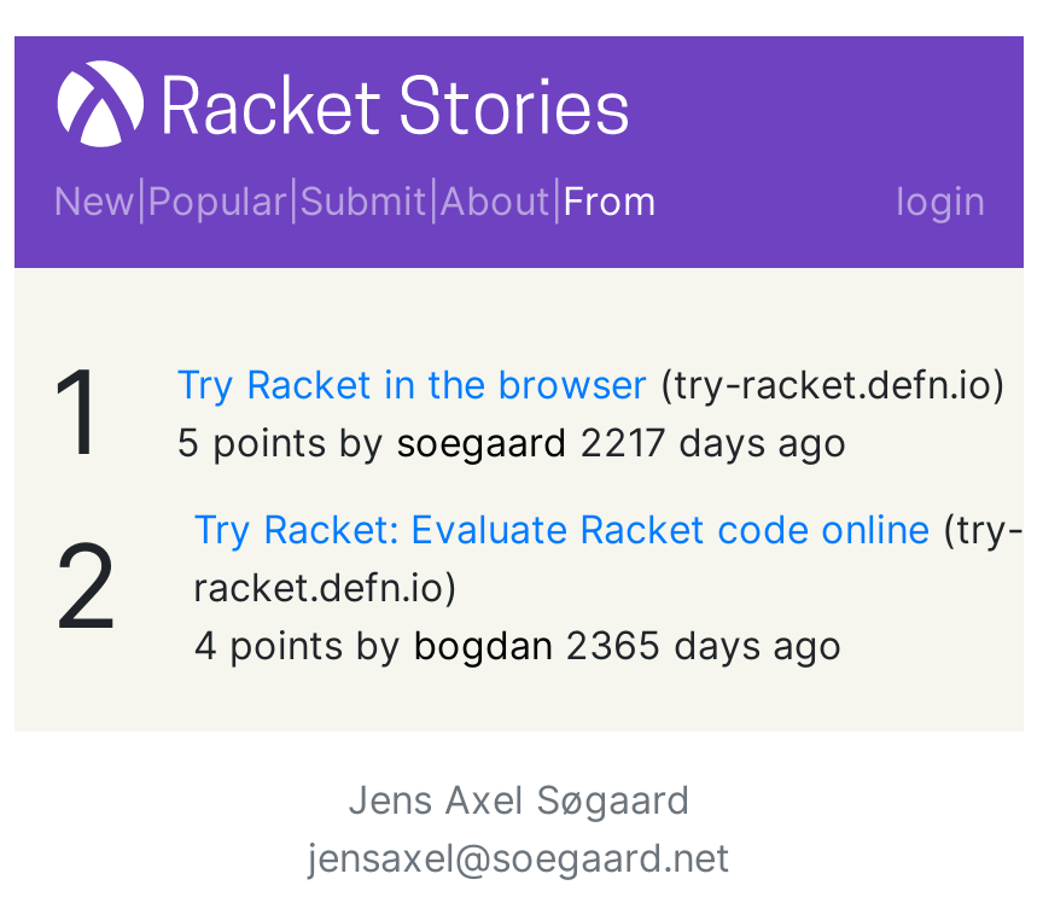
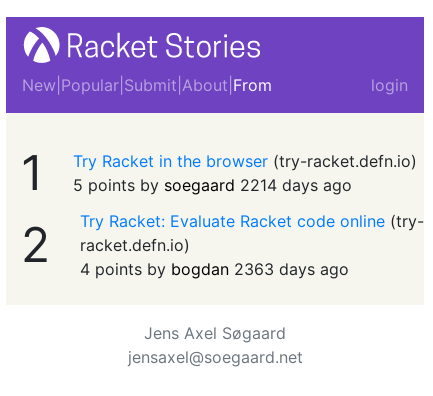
[176,418,847,466] 5 points by soegaard 2217 days ago -> [73,175,352,195] 5 points by soegaard 2214 days ago
[193,621,843,669] 4 points by bogdan 2365 days ago -> [80,259,349,279] 4 points by bogdan 2363 days ago

